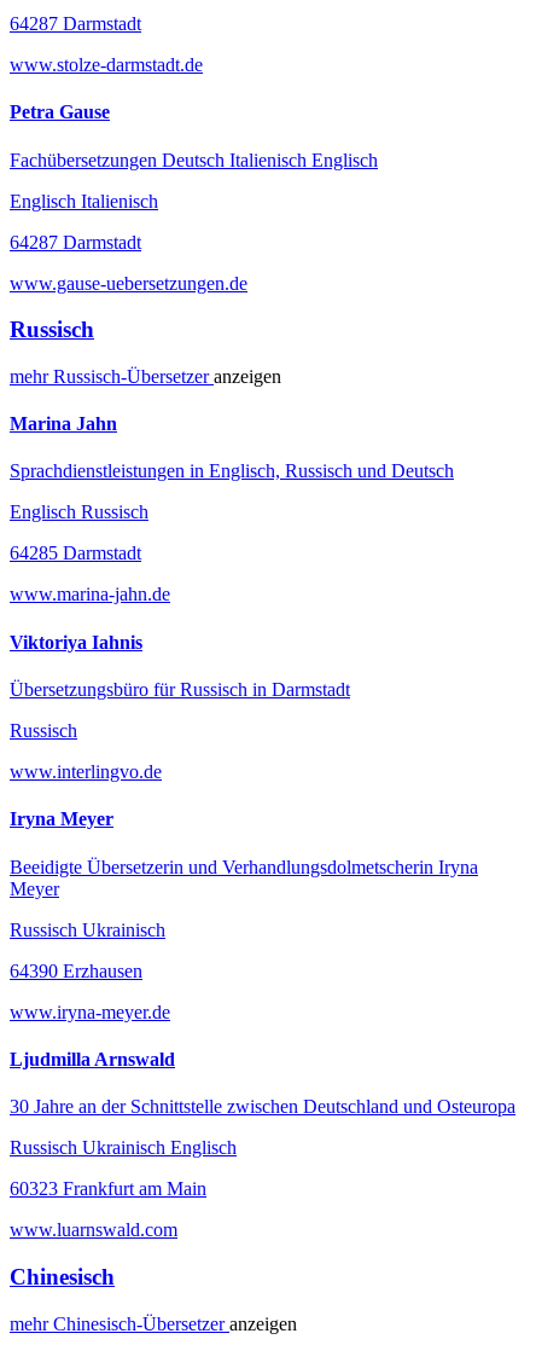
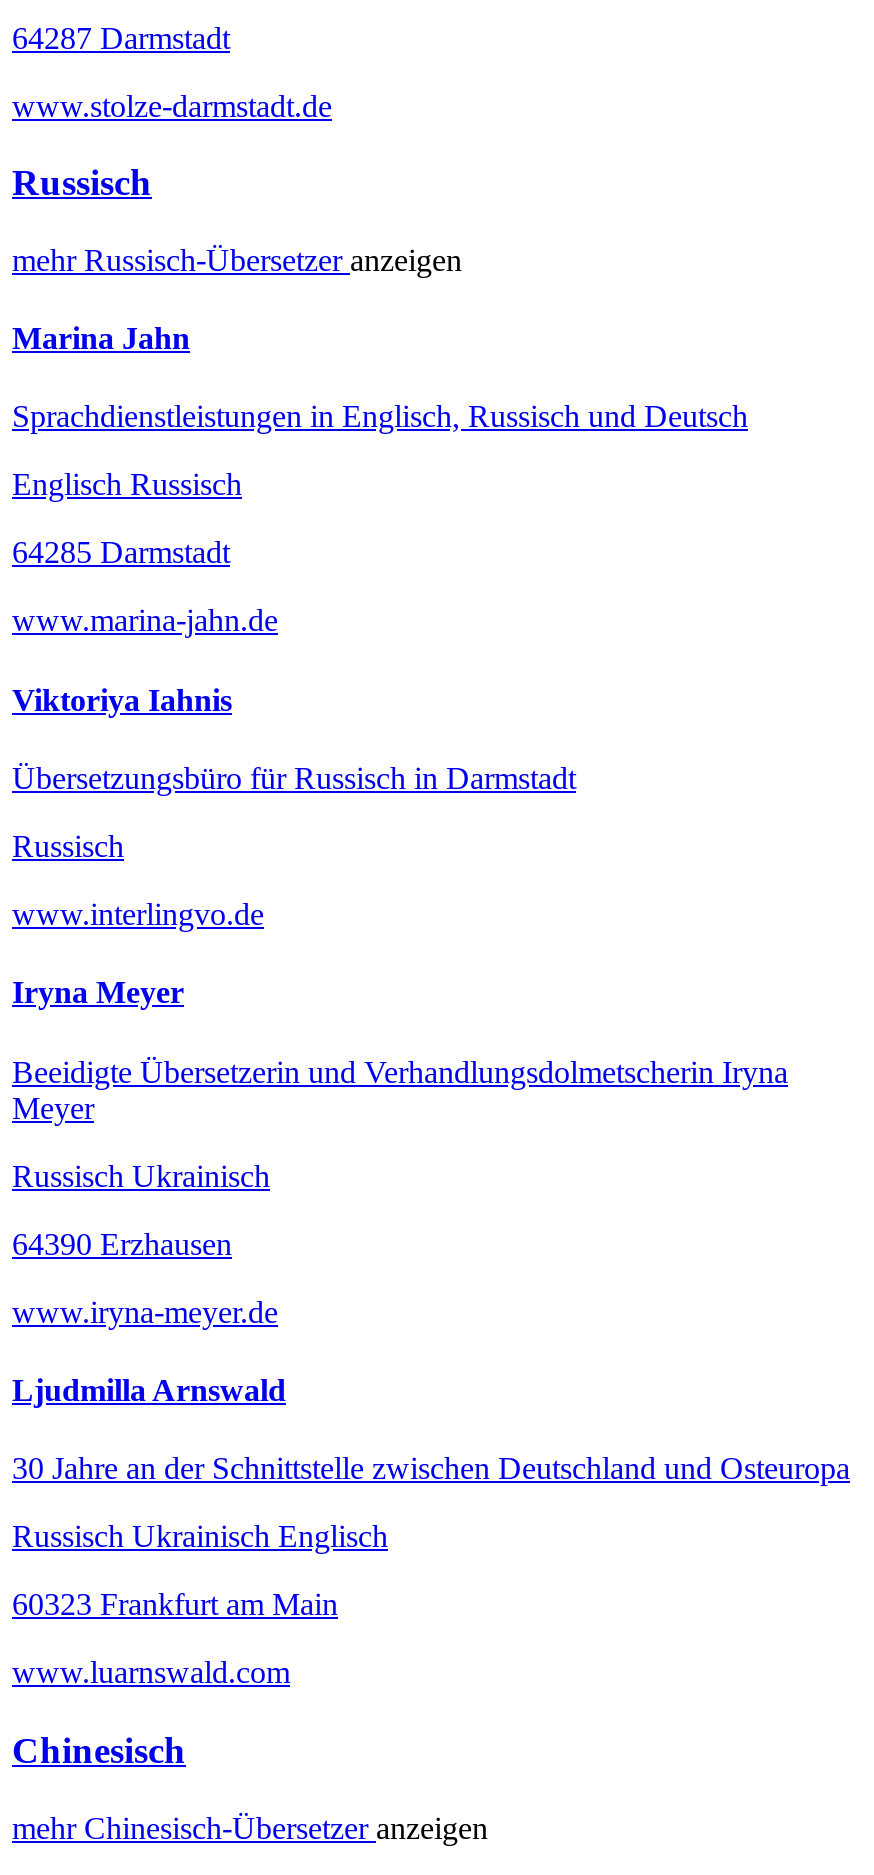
[10,102,378,293] Petra Gause | Fachübersetzungen Deutsch Italienisch Englisch | Englisch Italienisch | 64287 Darmstadt | www.gause-uebersetzungen.de -> none

